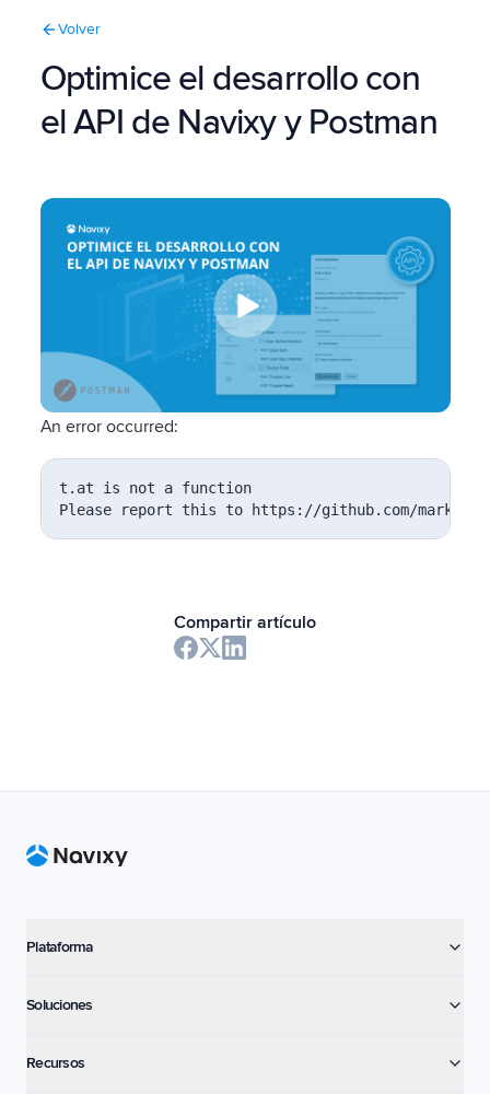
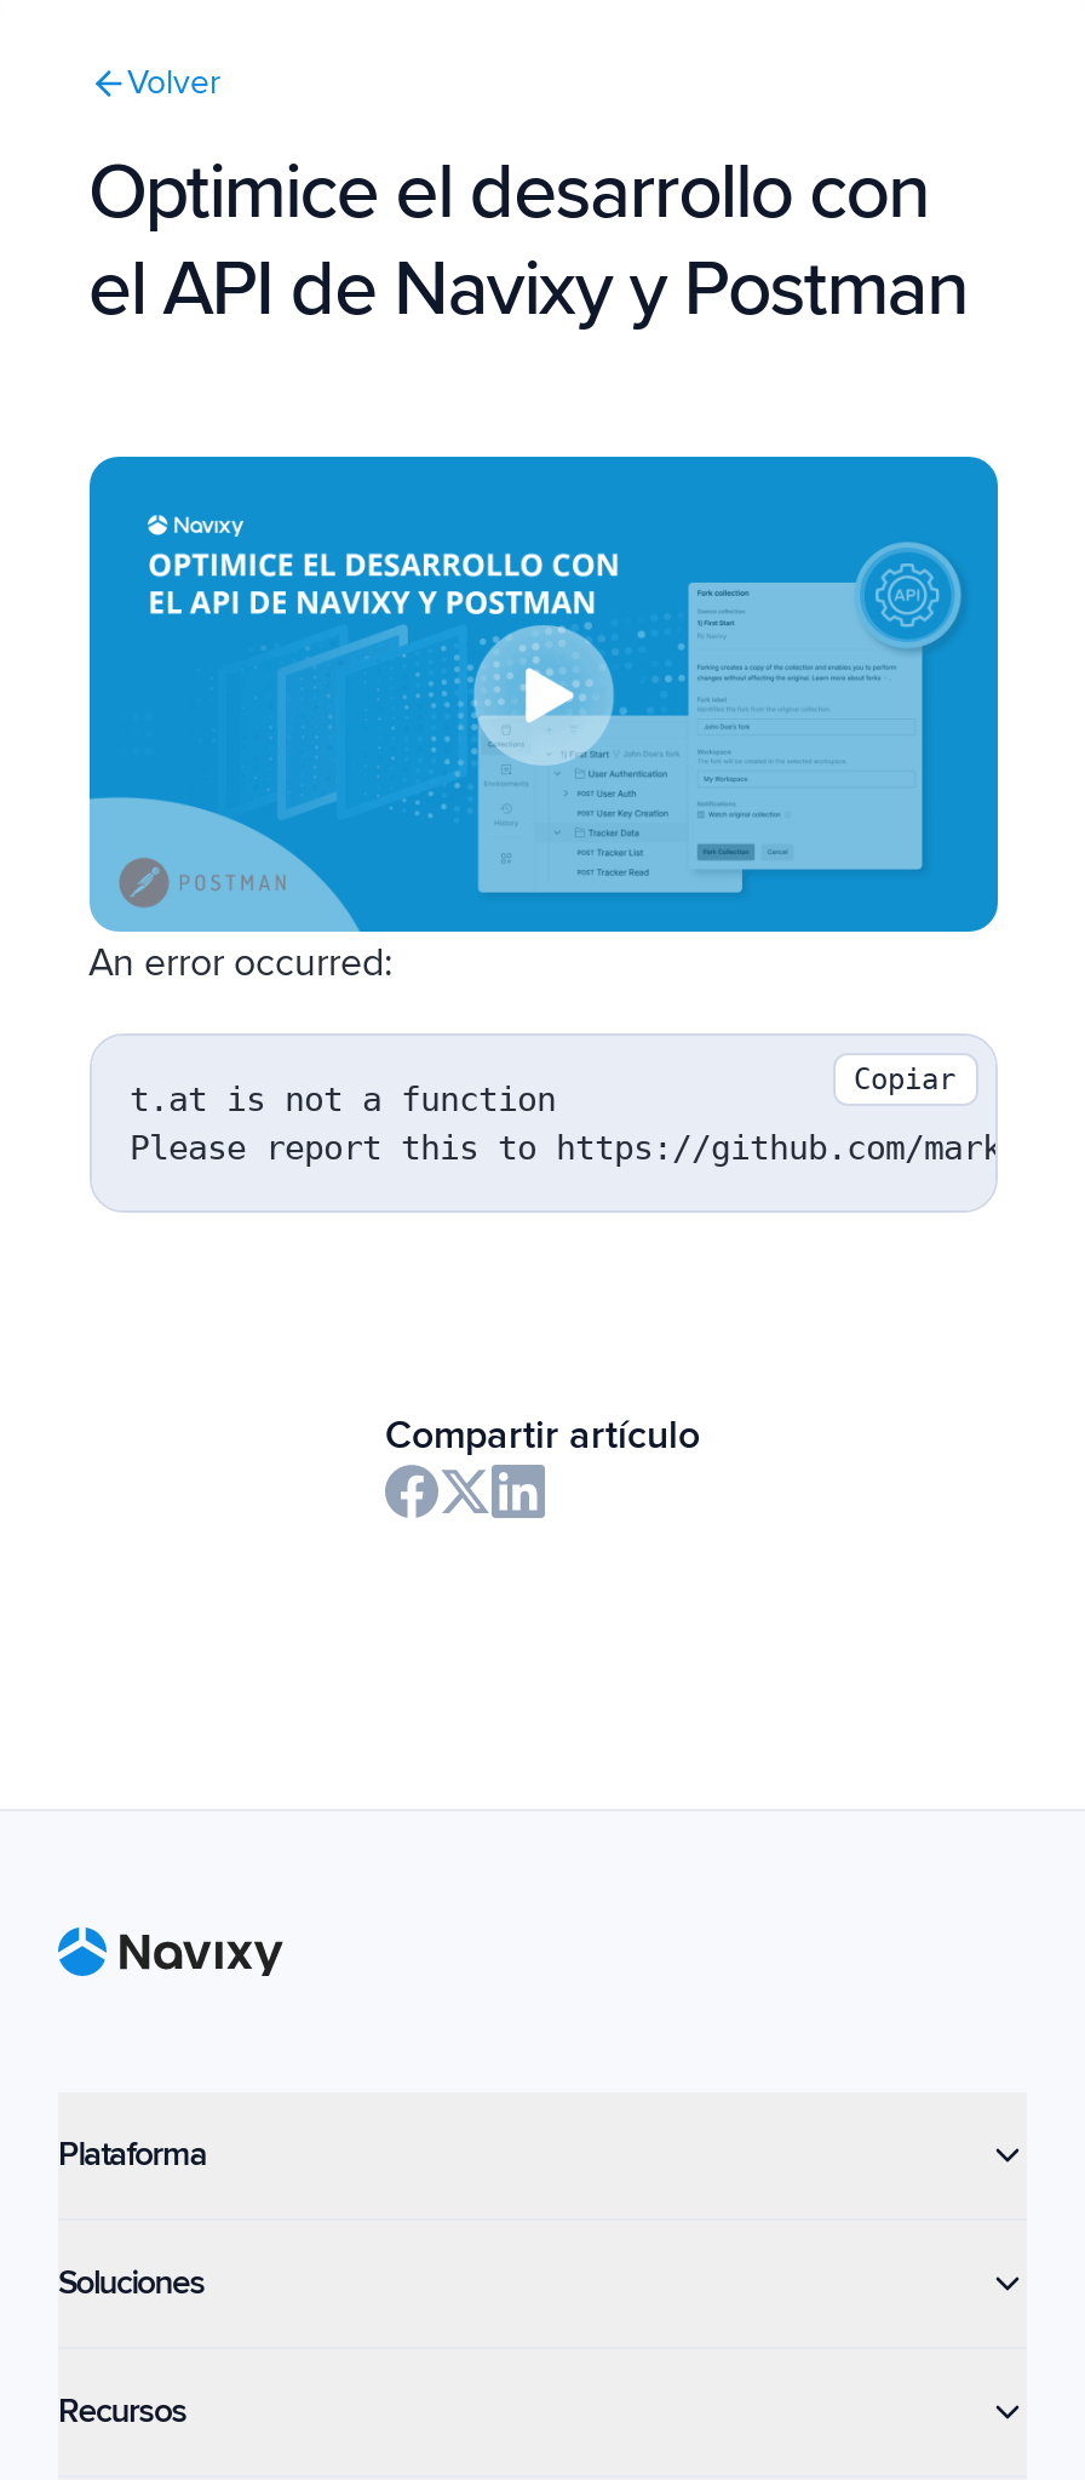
none -> [854,1062,955,1096] Copiar

